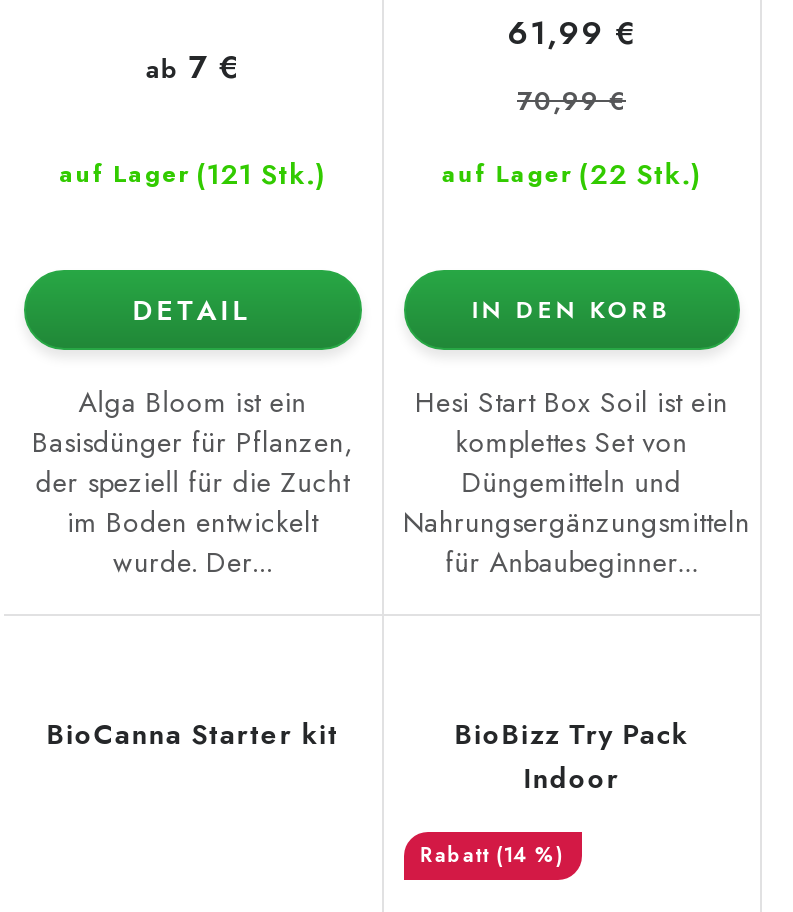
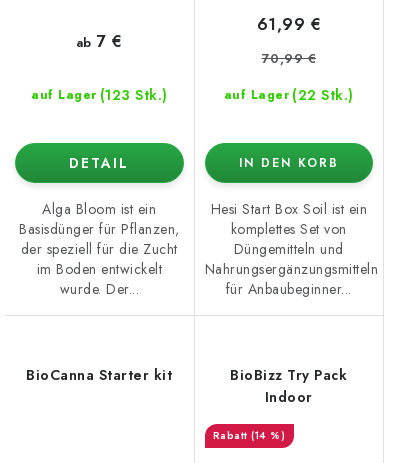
[59,155,326,195] auf Lager (121 Stk.) -> [31,85,167,105] auf Lager (123 Stk.)

